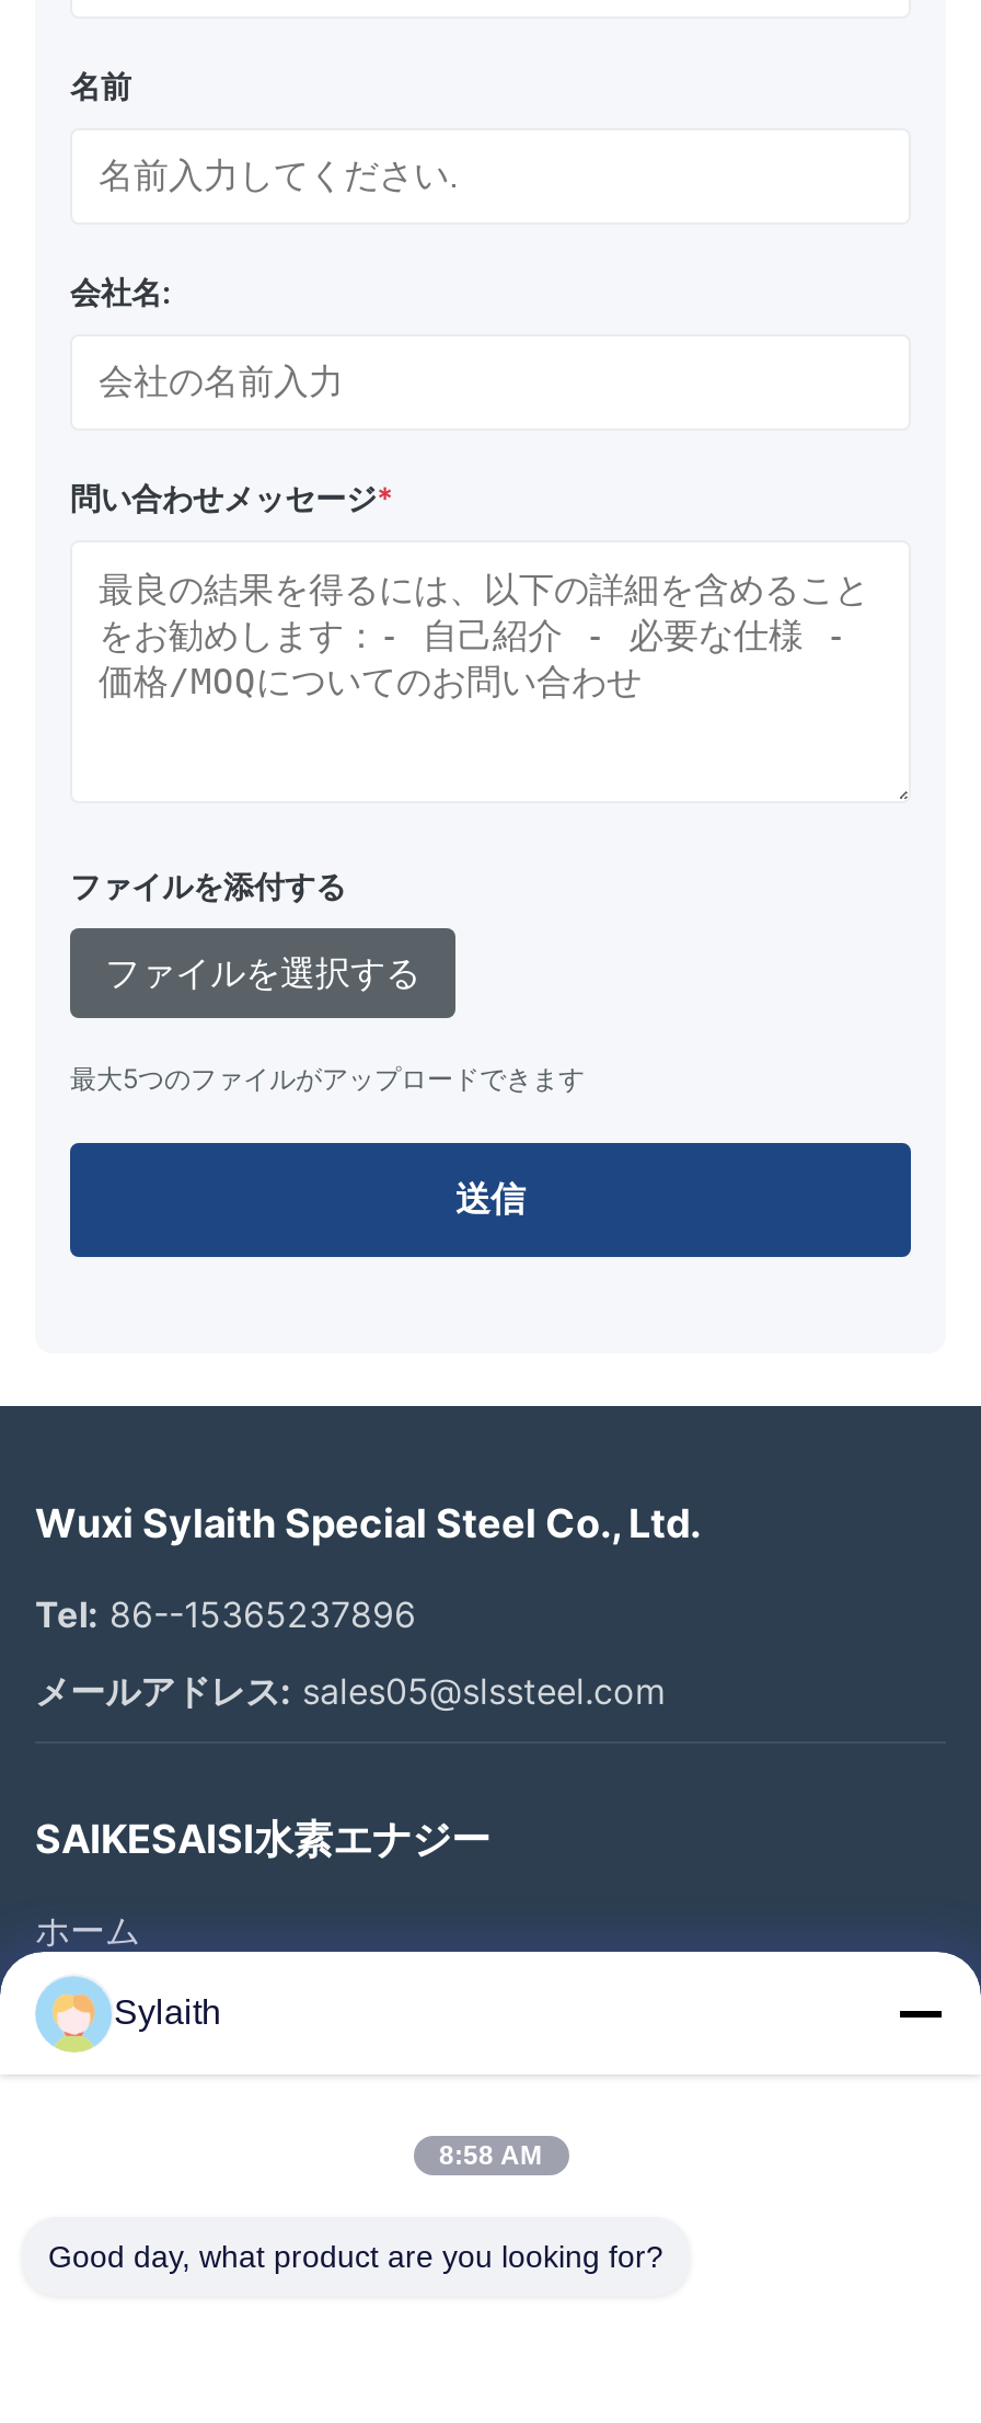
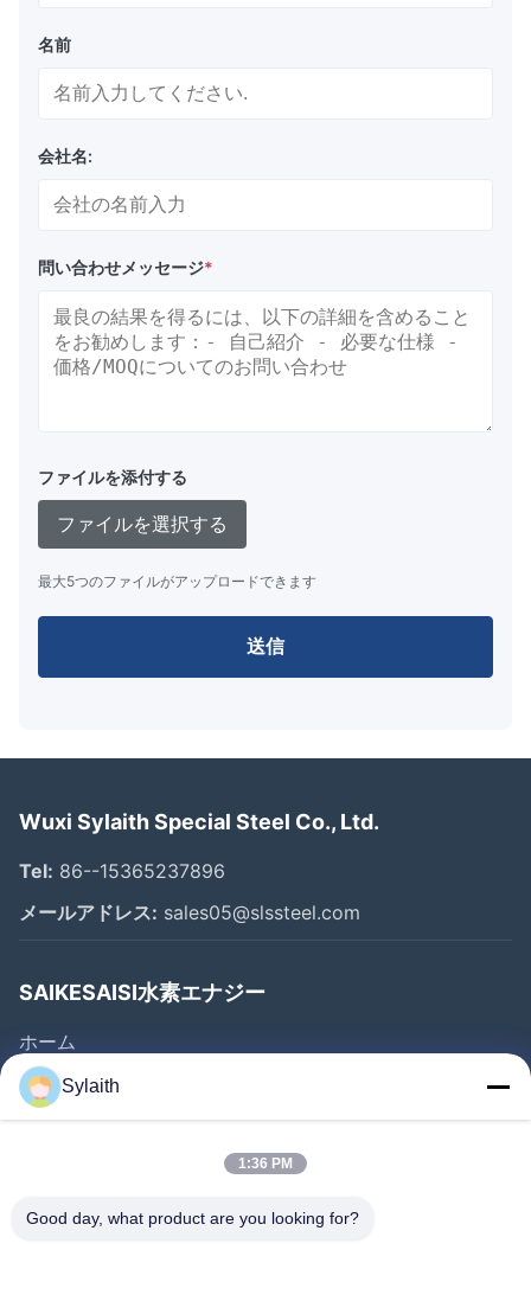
[439,2140,542,2171] 8:58 AM -> [238,1155,293,1172] 1:36 PM

